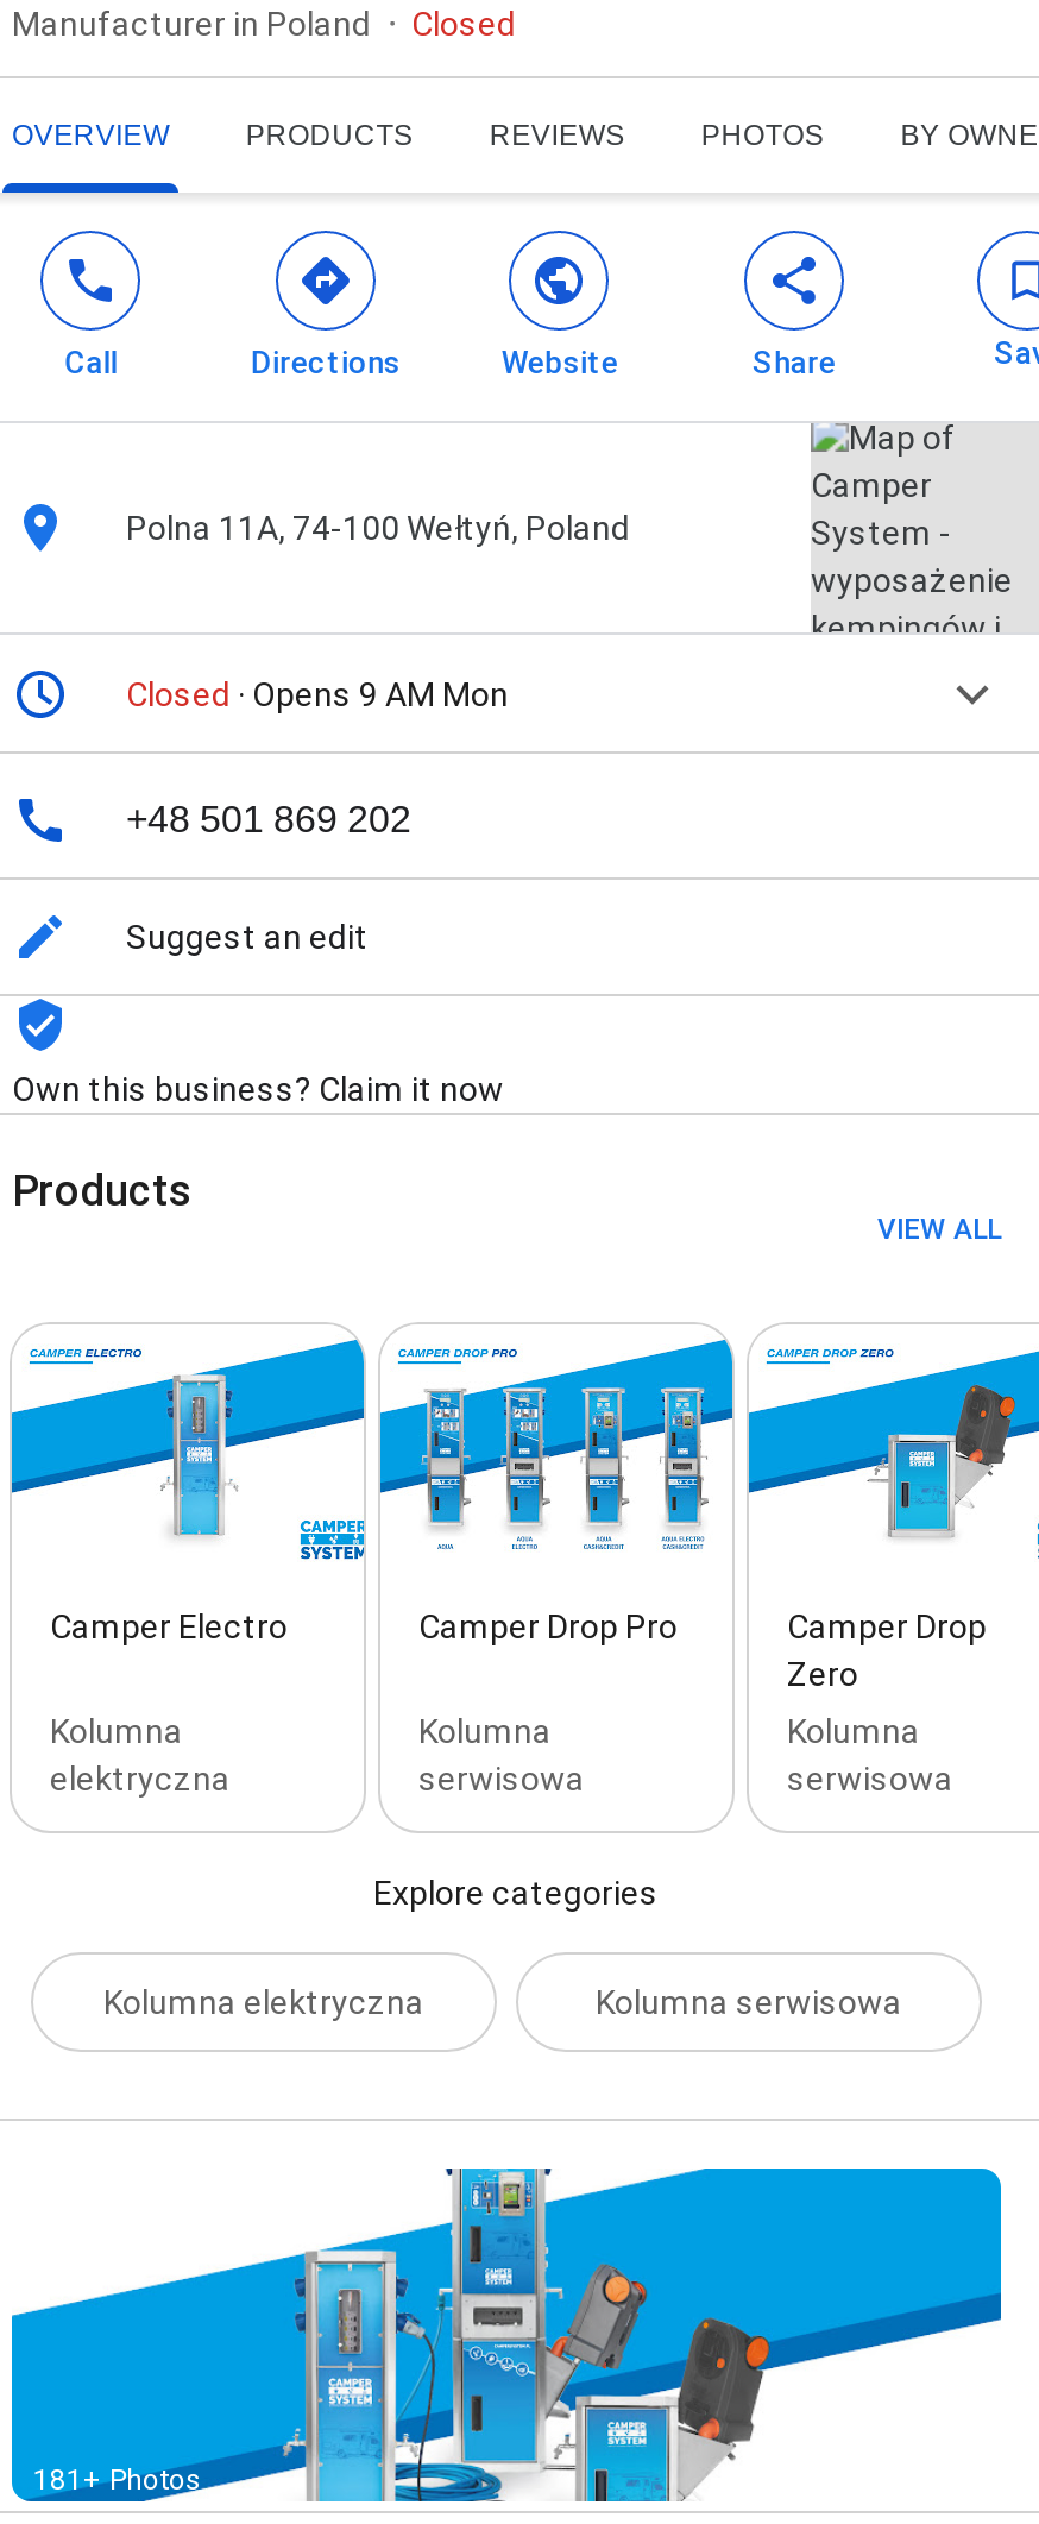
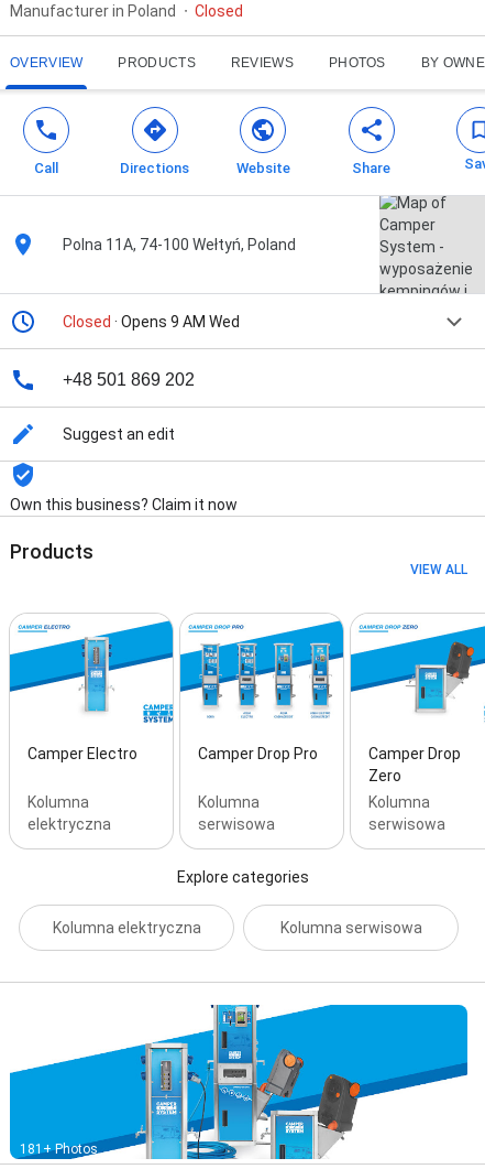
[126,676,509,714] Closed · Opens 9 AM Mon -> [63,313,240,331] Closed · Opens 9 AM Wed

